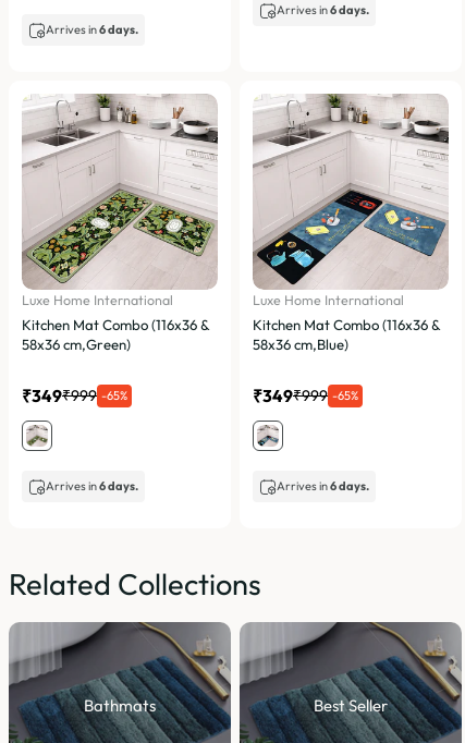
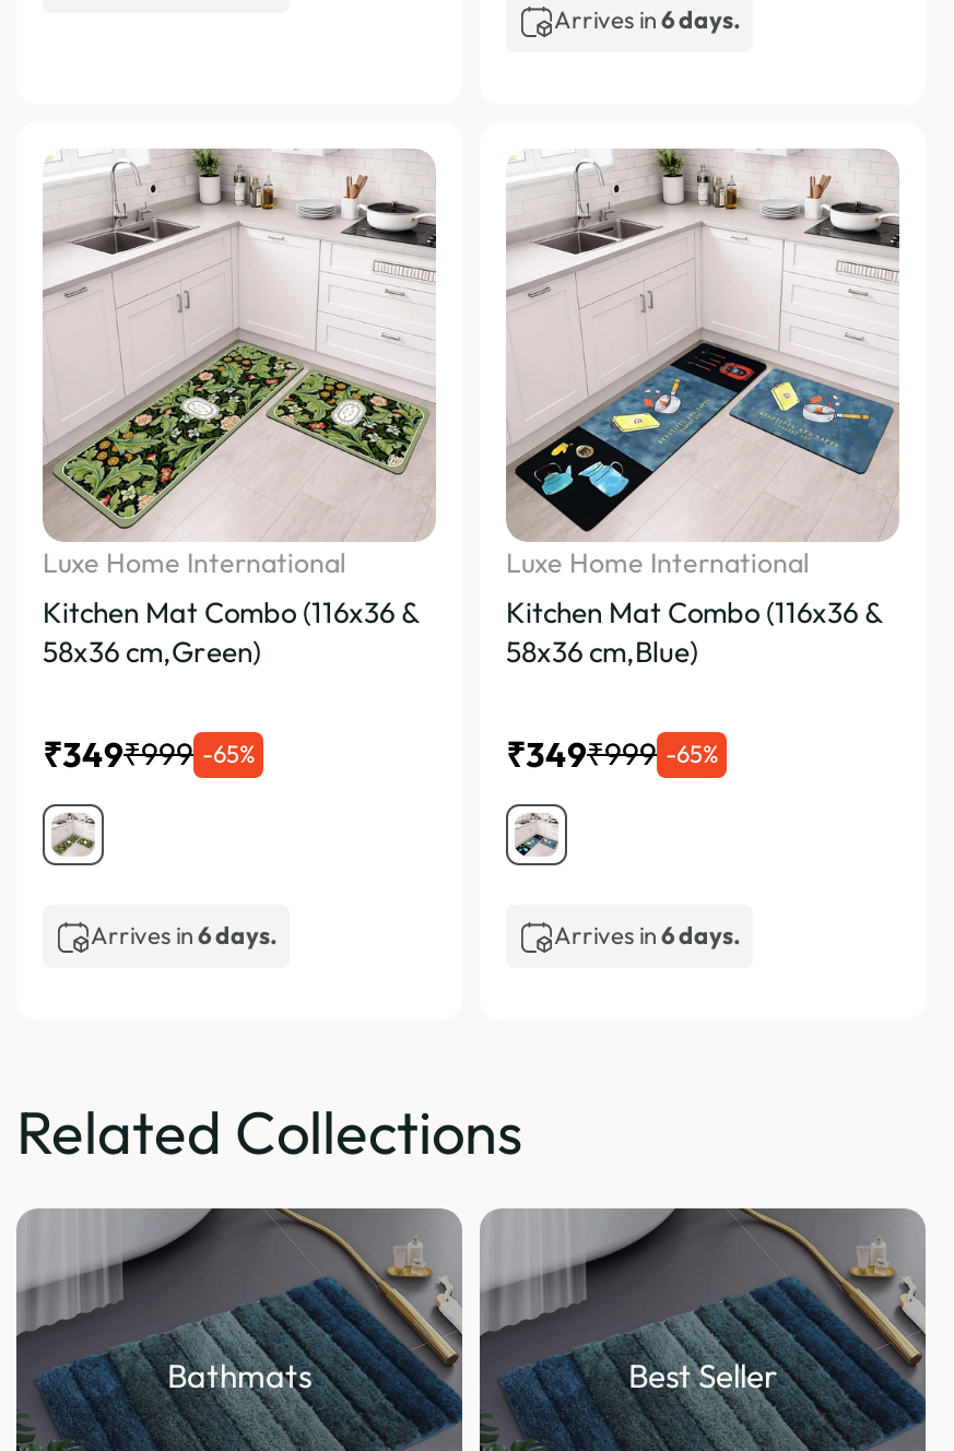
[46,22,138,37] Arrives in 6 days. -> none

